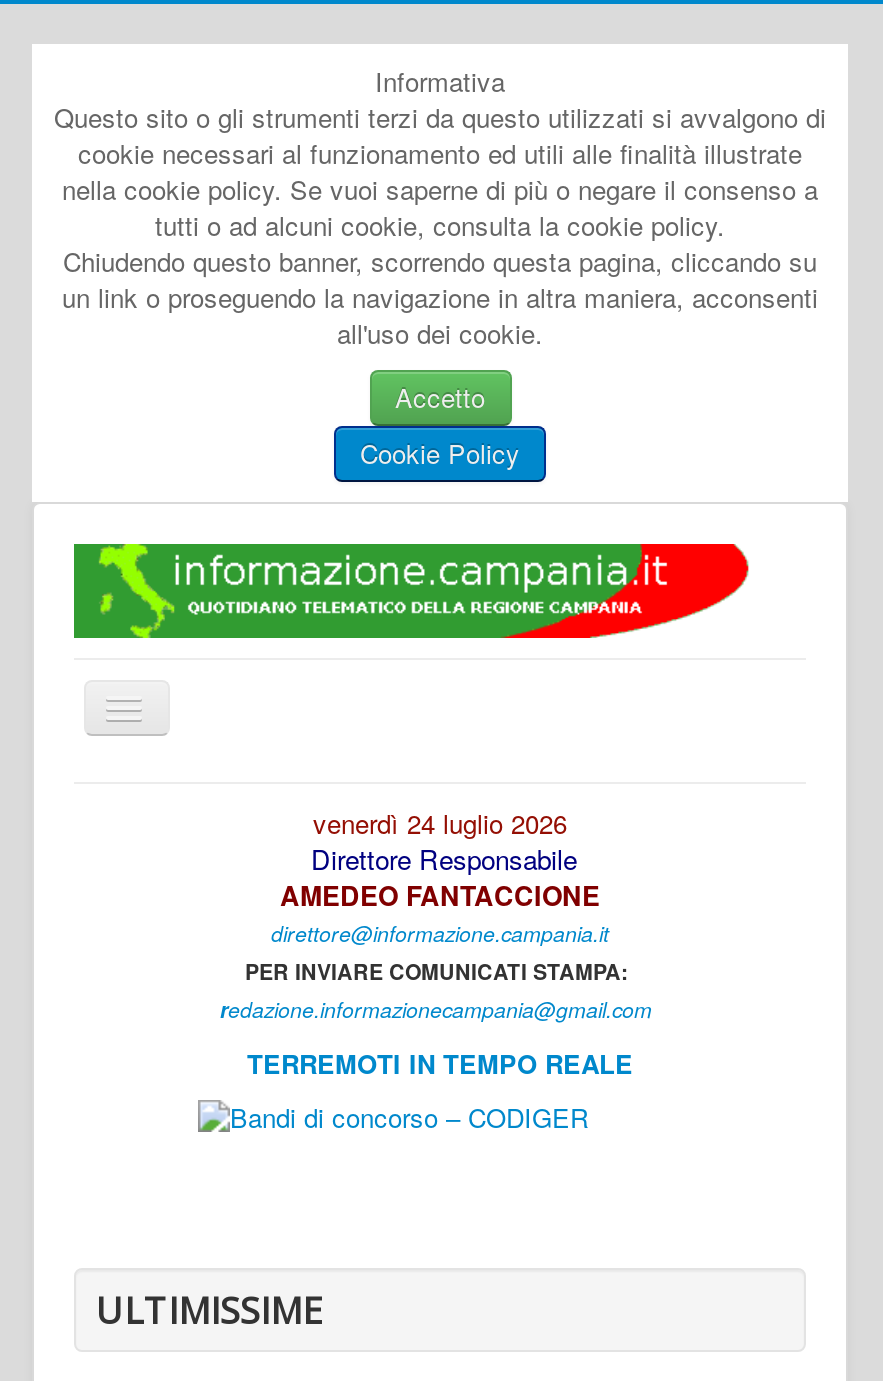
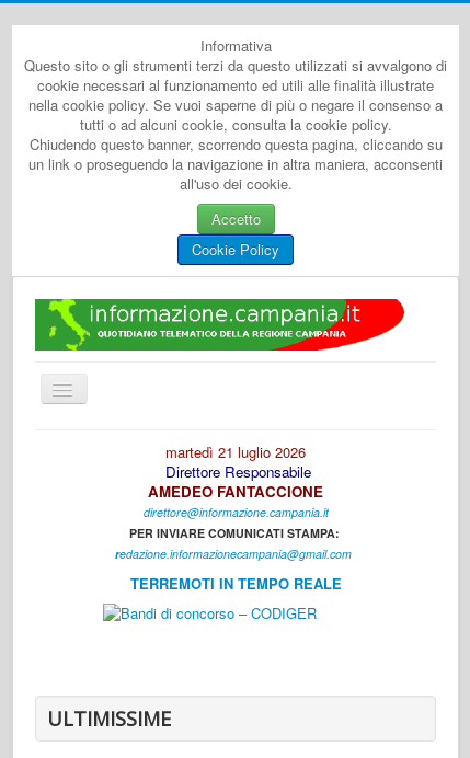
[313,804,567,842] venerdì 24 luglio 2026 -> [165,441,306,462] martedì 21 luglio 2026

